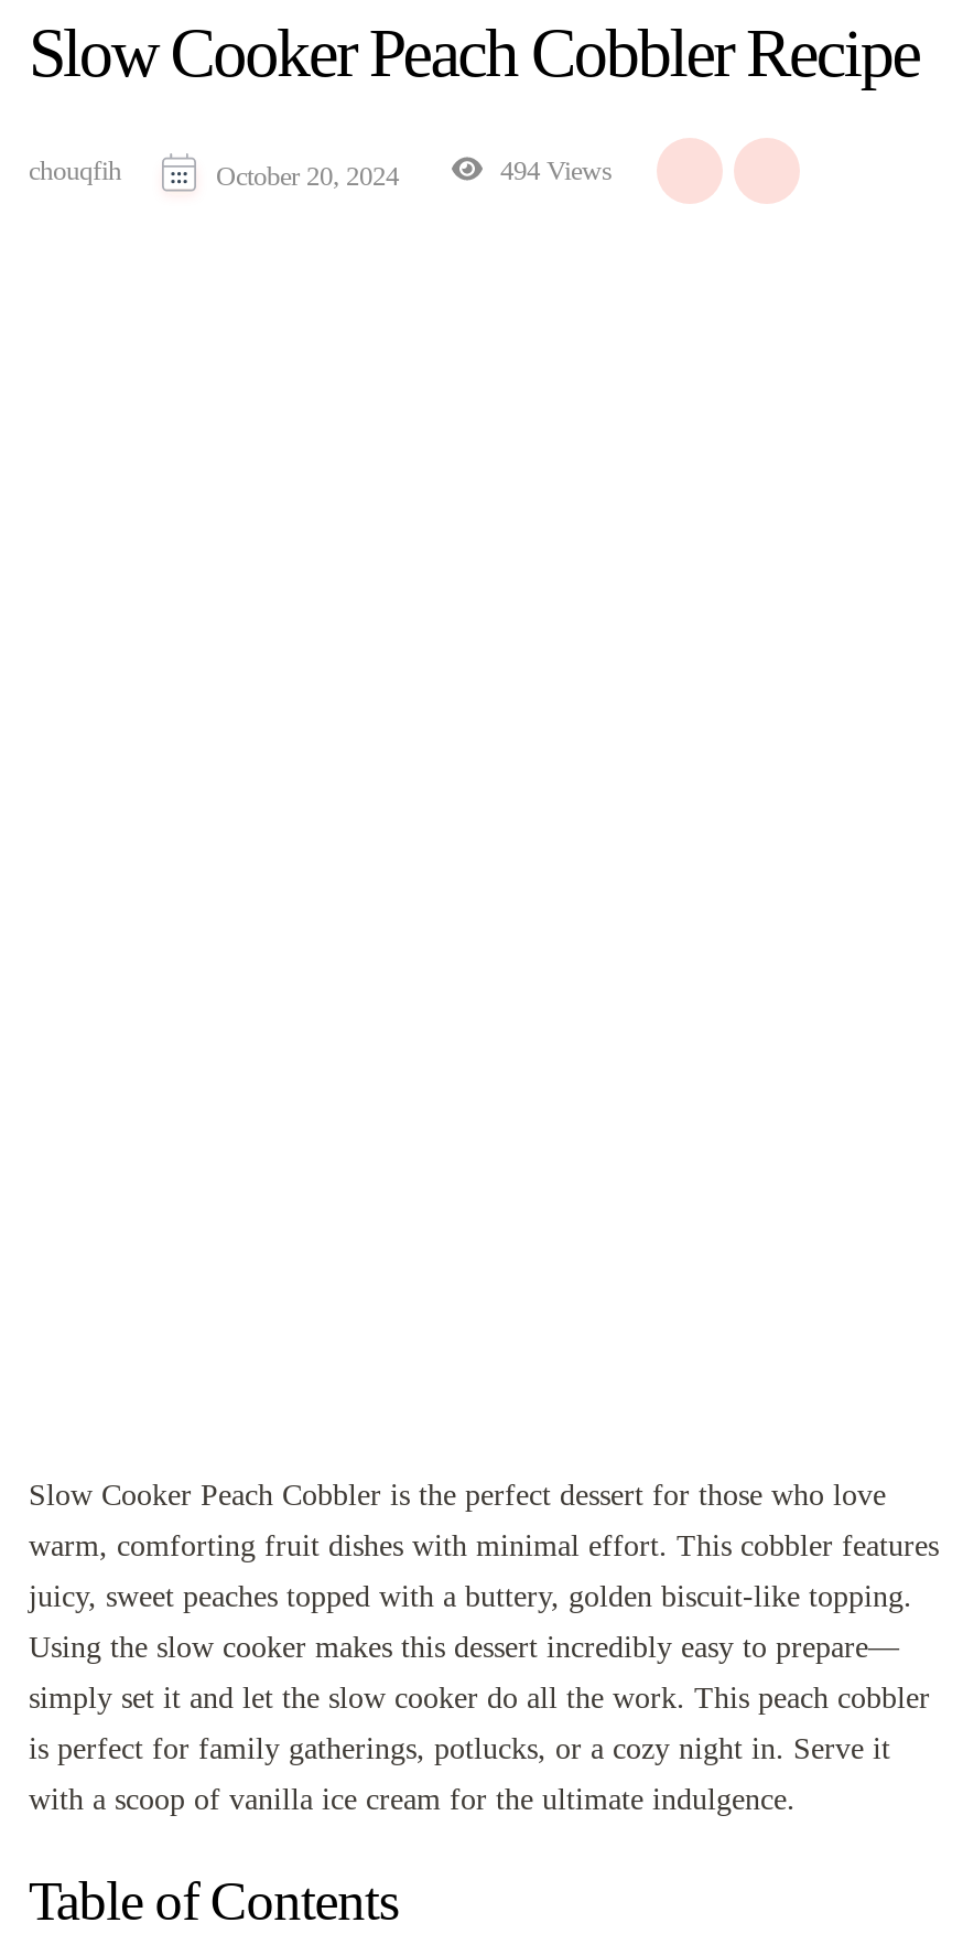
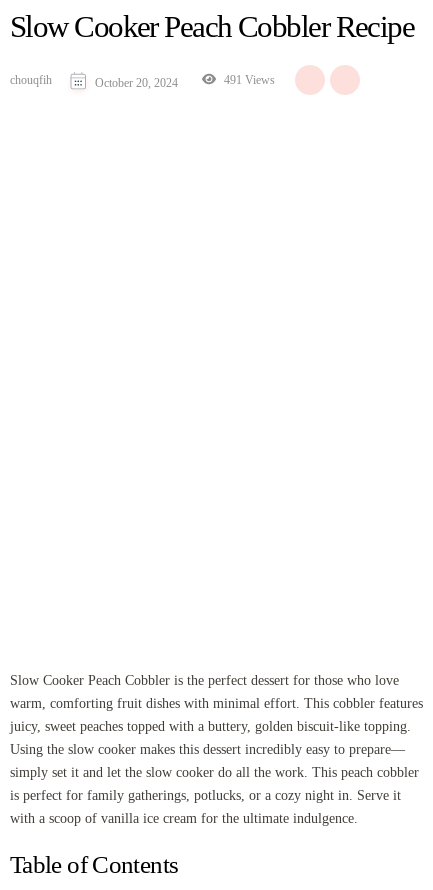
[494,156,613,187] 494 Views -> [221,73,275,87] 491 Views

